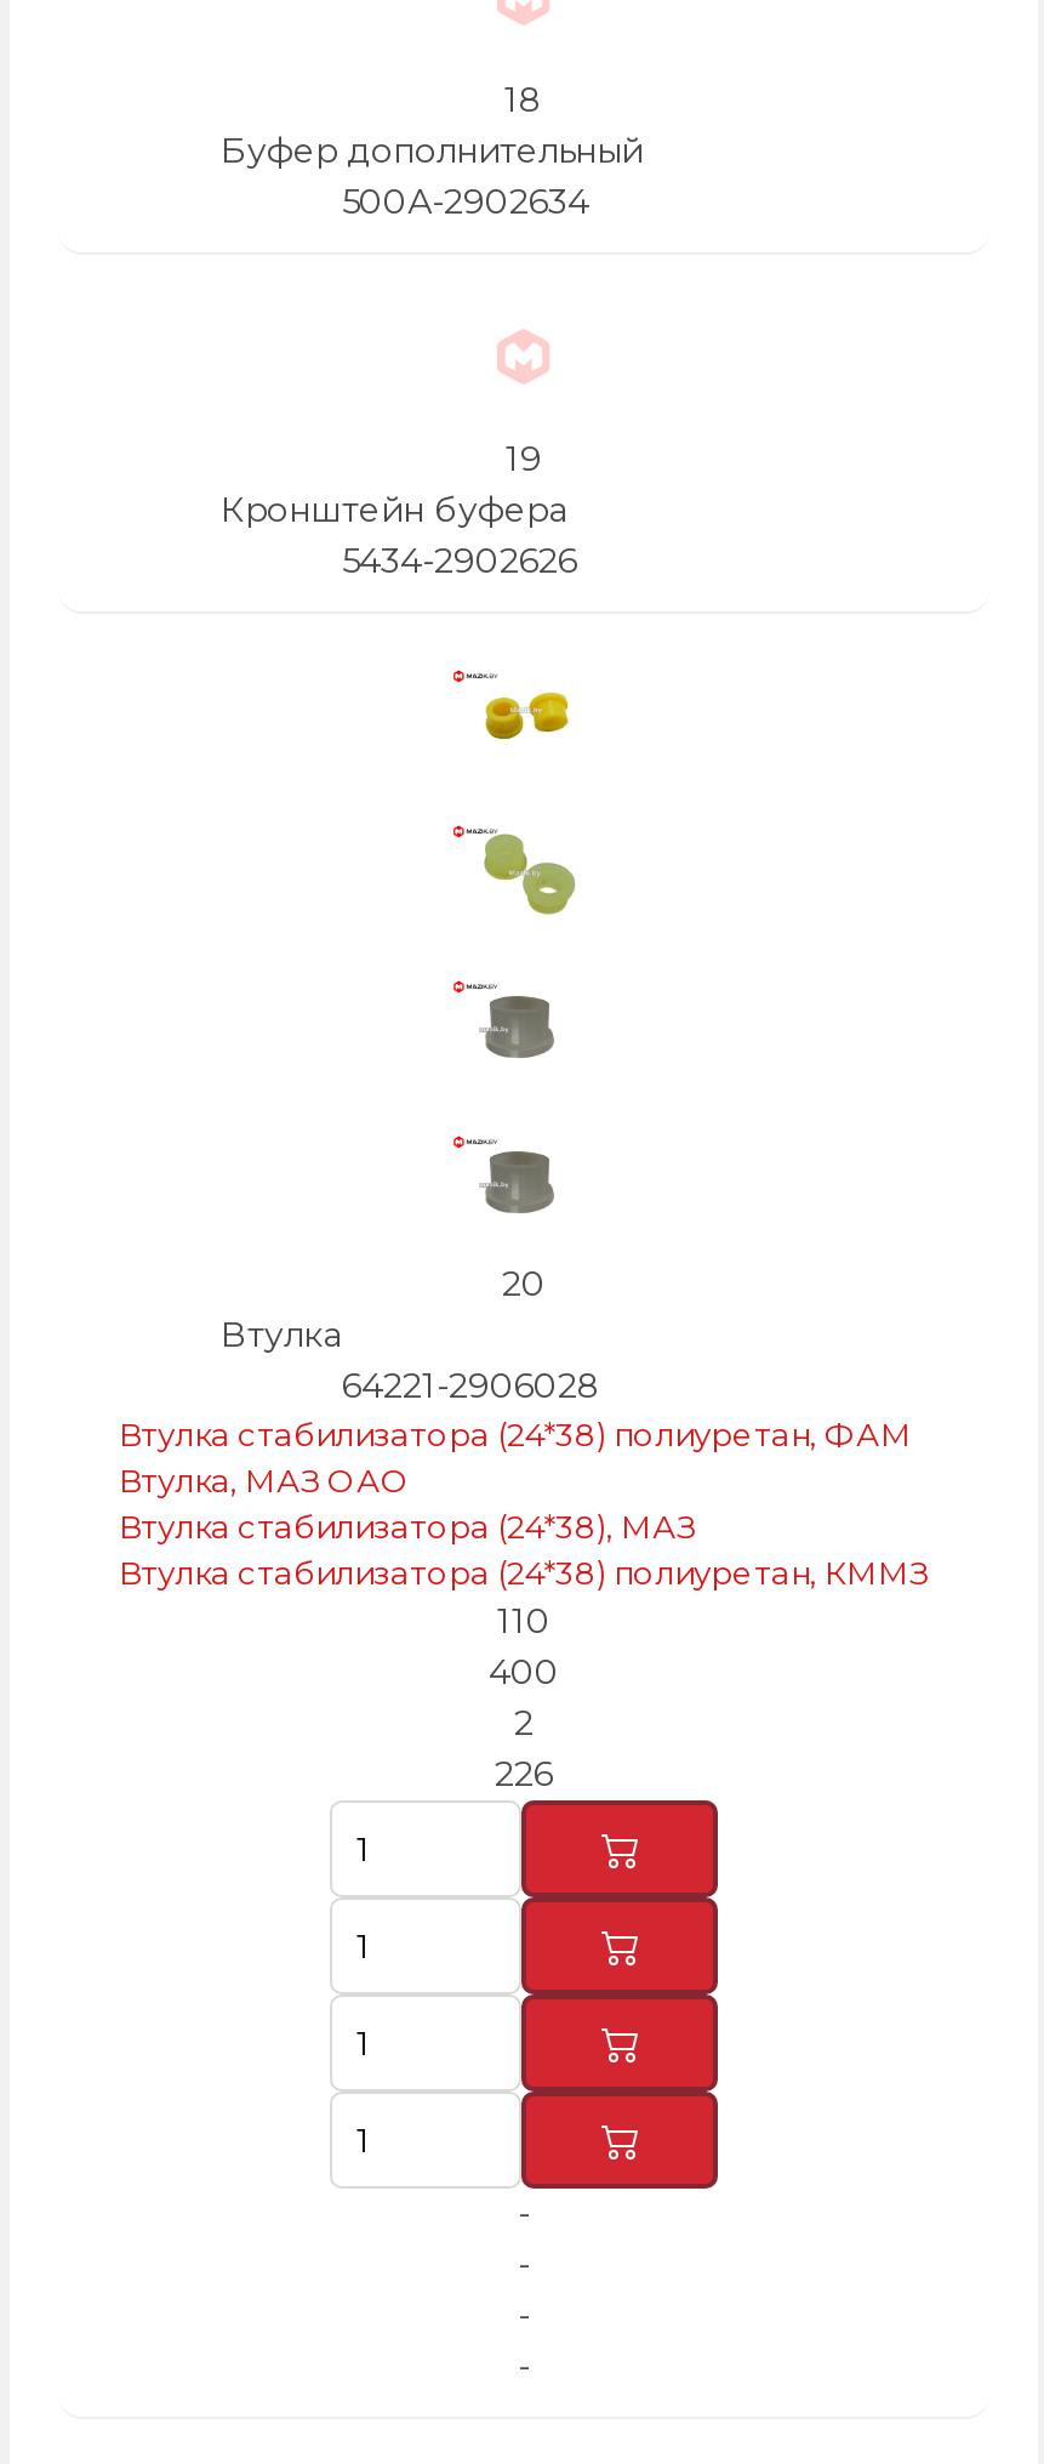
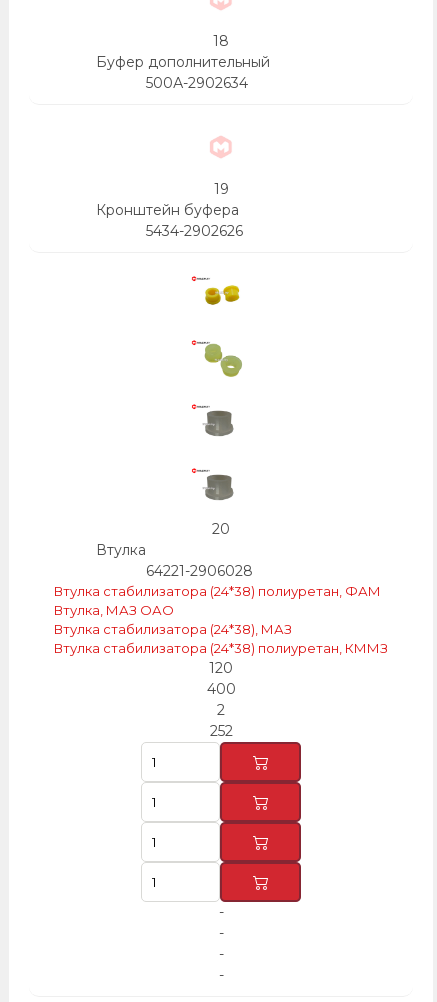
[497,1599,550,1643] 110 -> [209,659,233,677] 120
[495,1752,553,1796] 226 -> [209,722,232,740] 252

